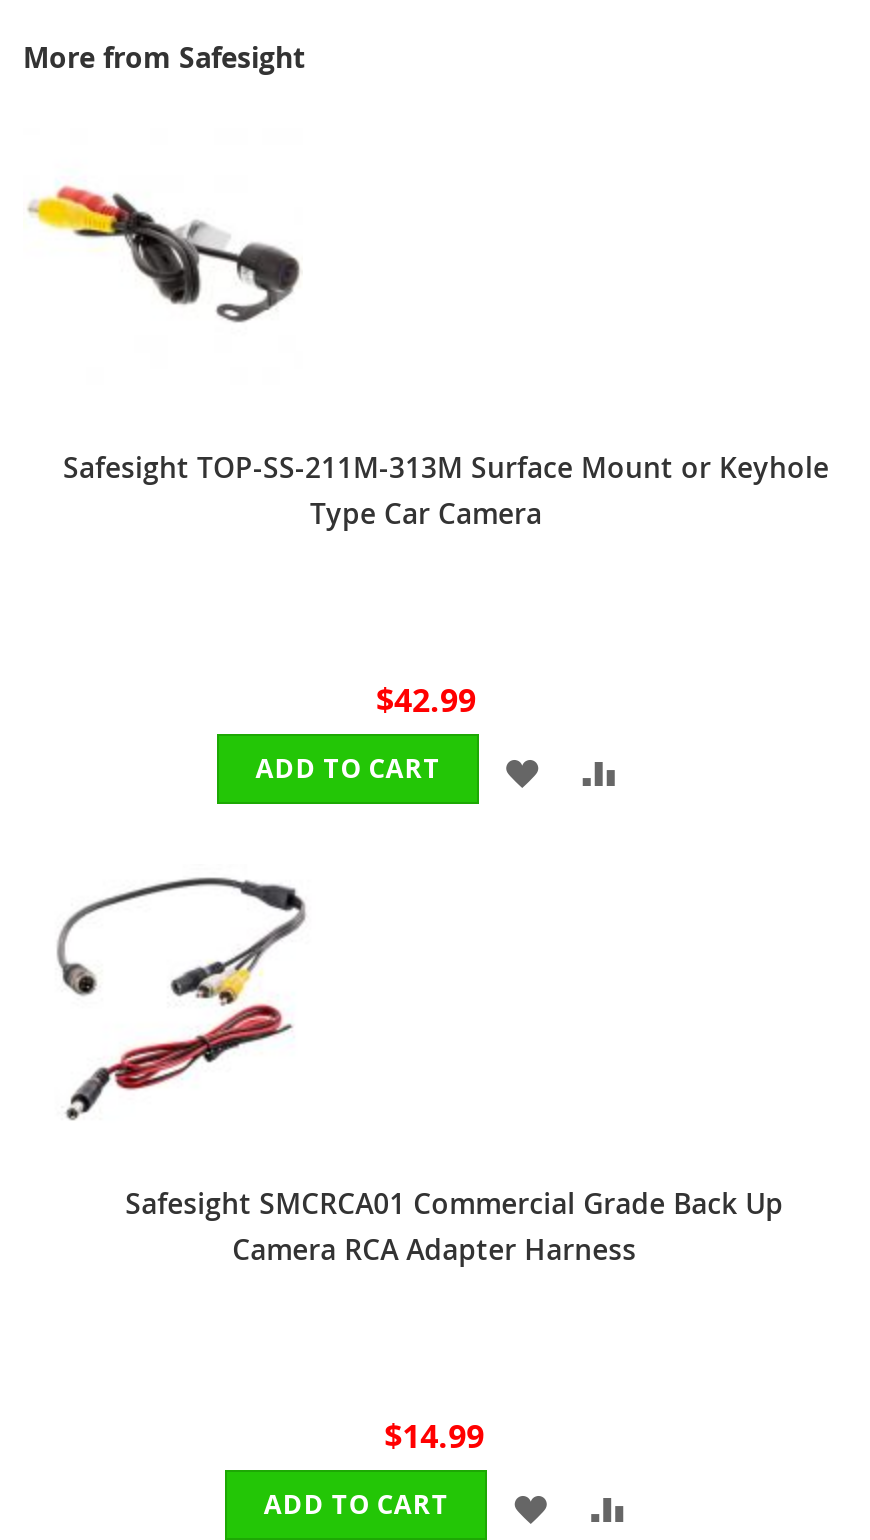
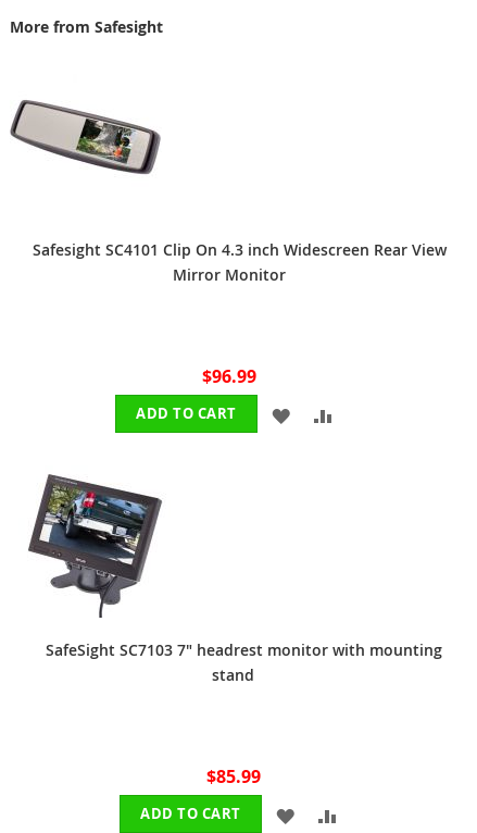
[25,184,295,328] [image] -> [10,98,159,175] [image]
[63,449,829,533] Safesight TOP-SS-211M-313M Surface Mount or Keyhole | Type Car Camera -> [33,240,447,285] Safesight SC4101 Clip On 4.3 inch Widescreen Rear View | Mirror Monitor
[376,679,476,723] $42.99 -> [202,365,256,389] $96.99
[55,876,783,1269] [image] | Safesight SMCRCA01 Commercial Grade Back Up | Camera RCA Adapter Harness -> [27,473,442,686] [image] | SafeSight SC7103 7" headrest monitor with mounting | stand
[384,1415,484,1459] $14.99 -> [206,765,260,789] $85.99

